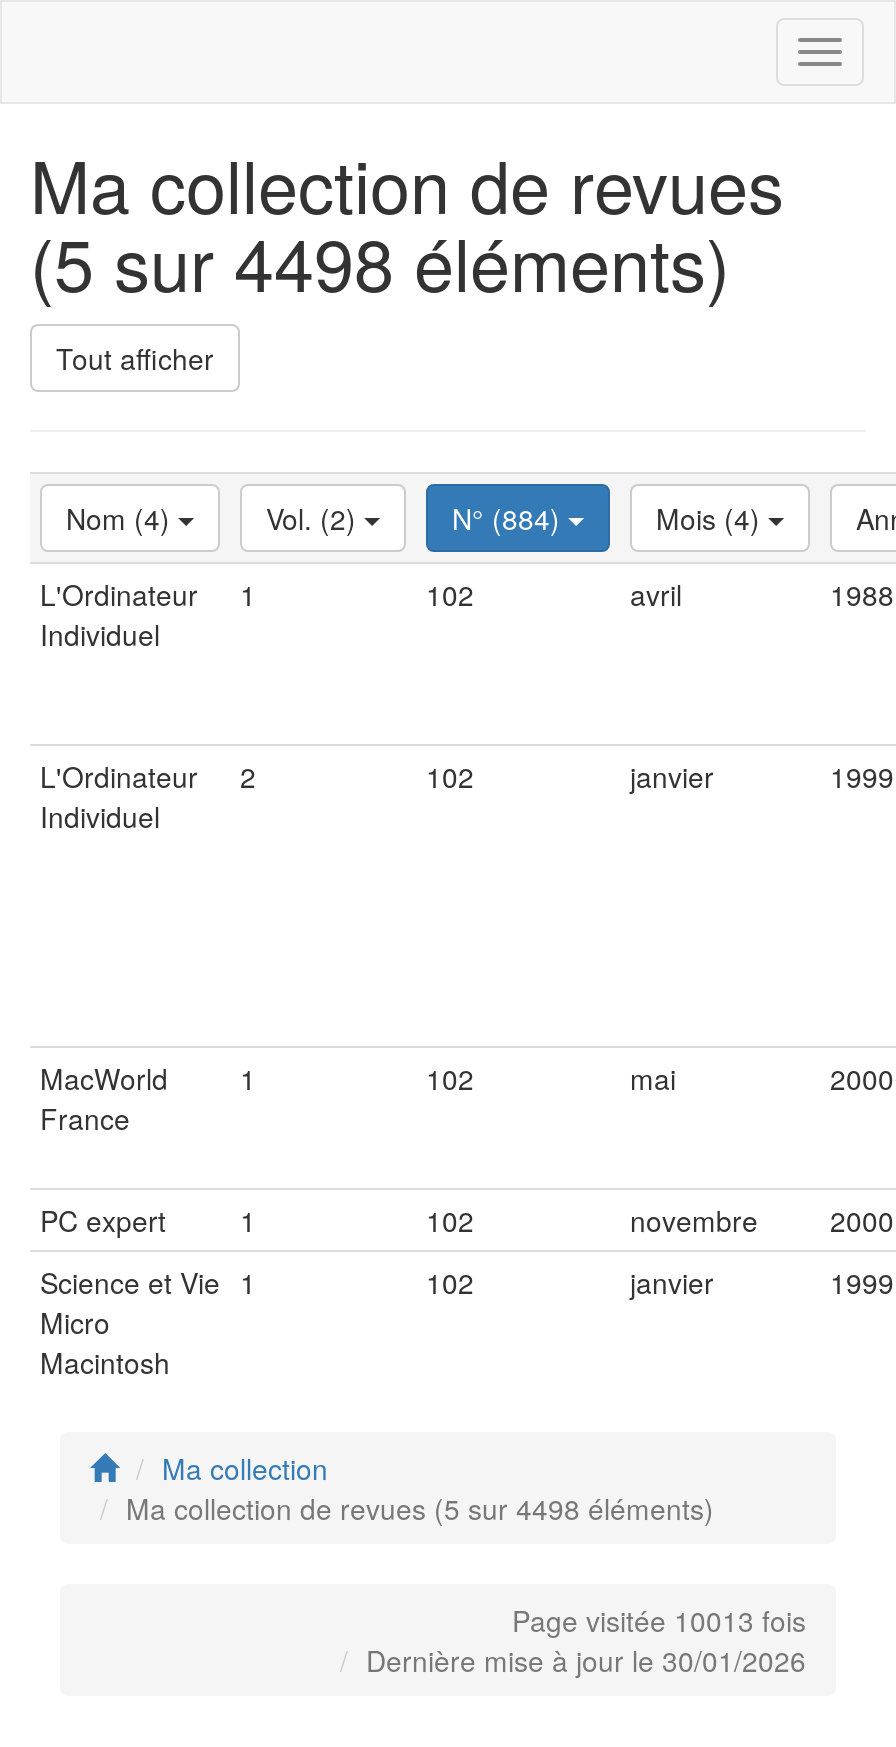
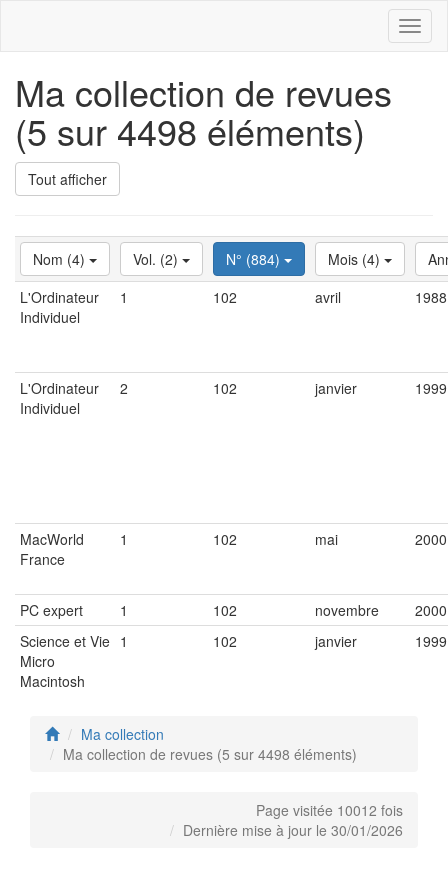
[512,1600,806,1640] Page visitée 10013 fois -> [256,800,403,820] Page visitée 10012 fois

